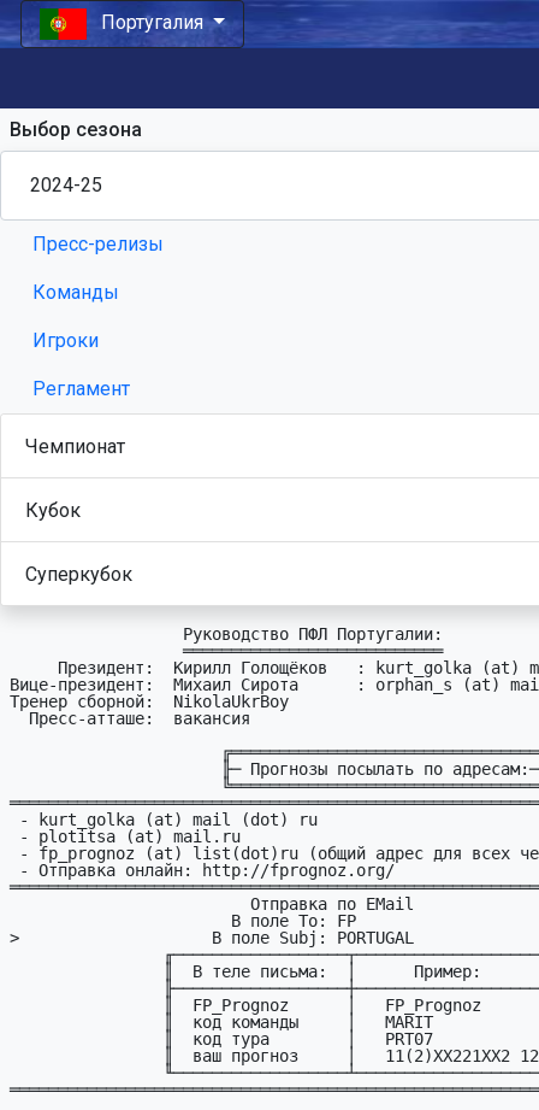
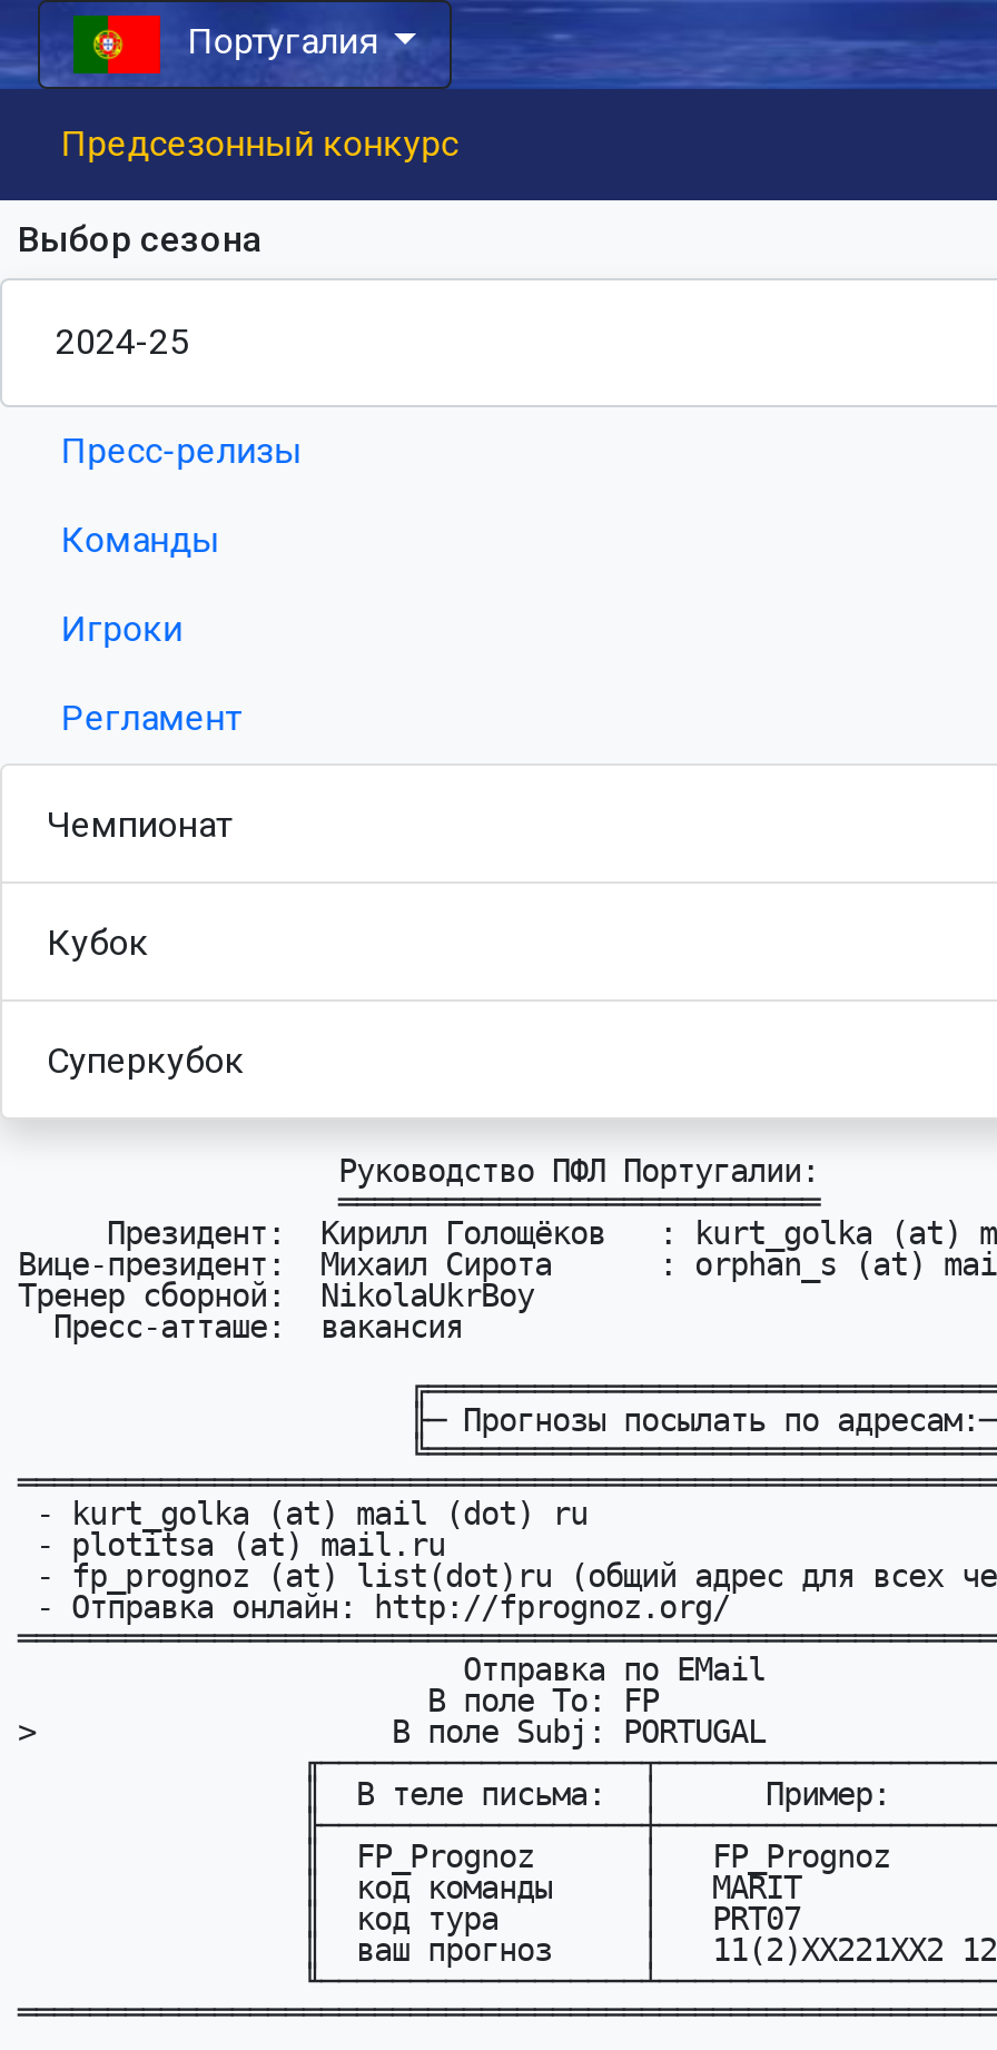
none -> [61,122,459,165] Предсезонный конкурс

